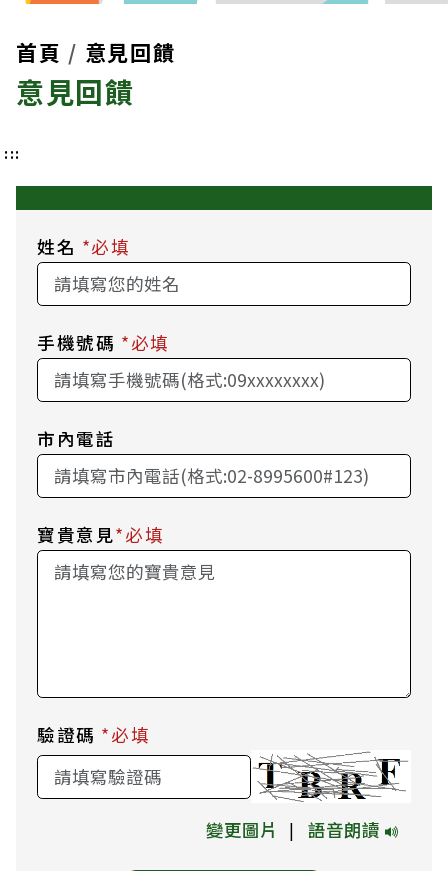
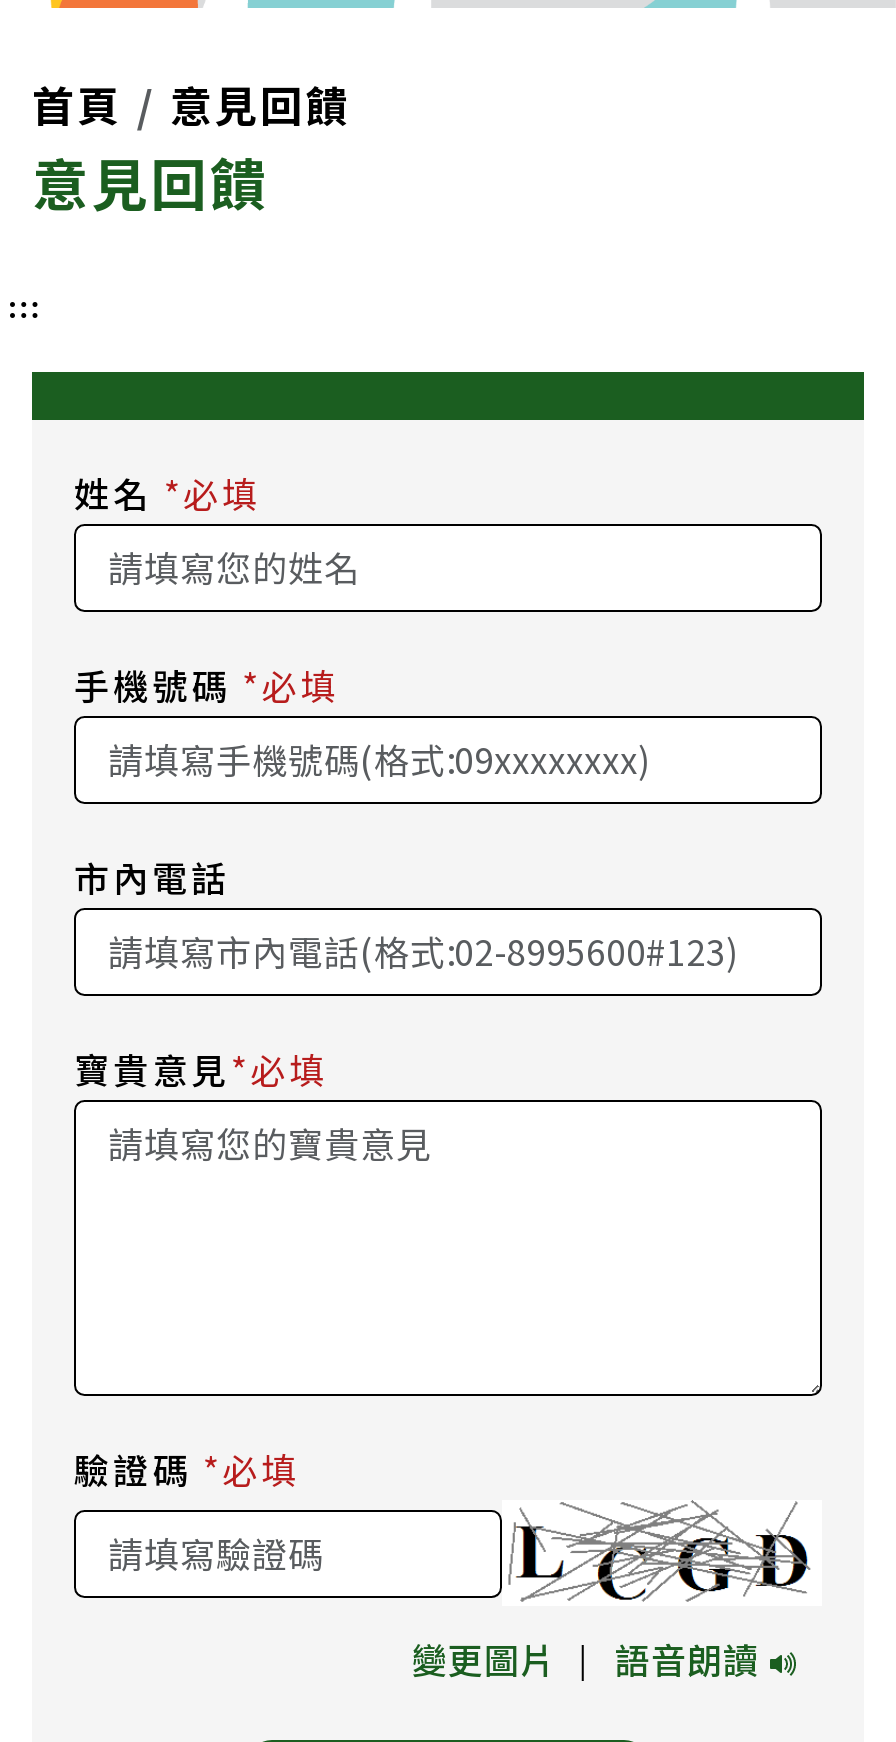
[256,751,408,802] [image] -> [508,1500,810,1602] [image]

